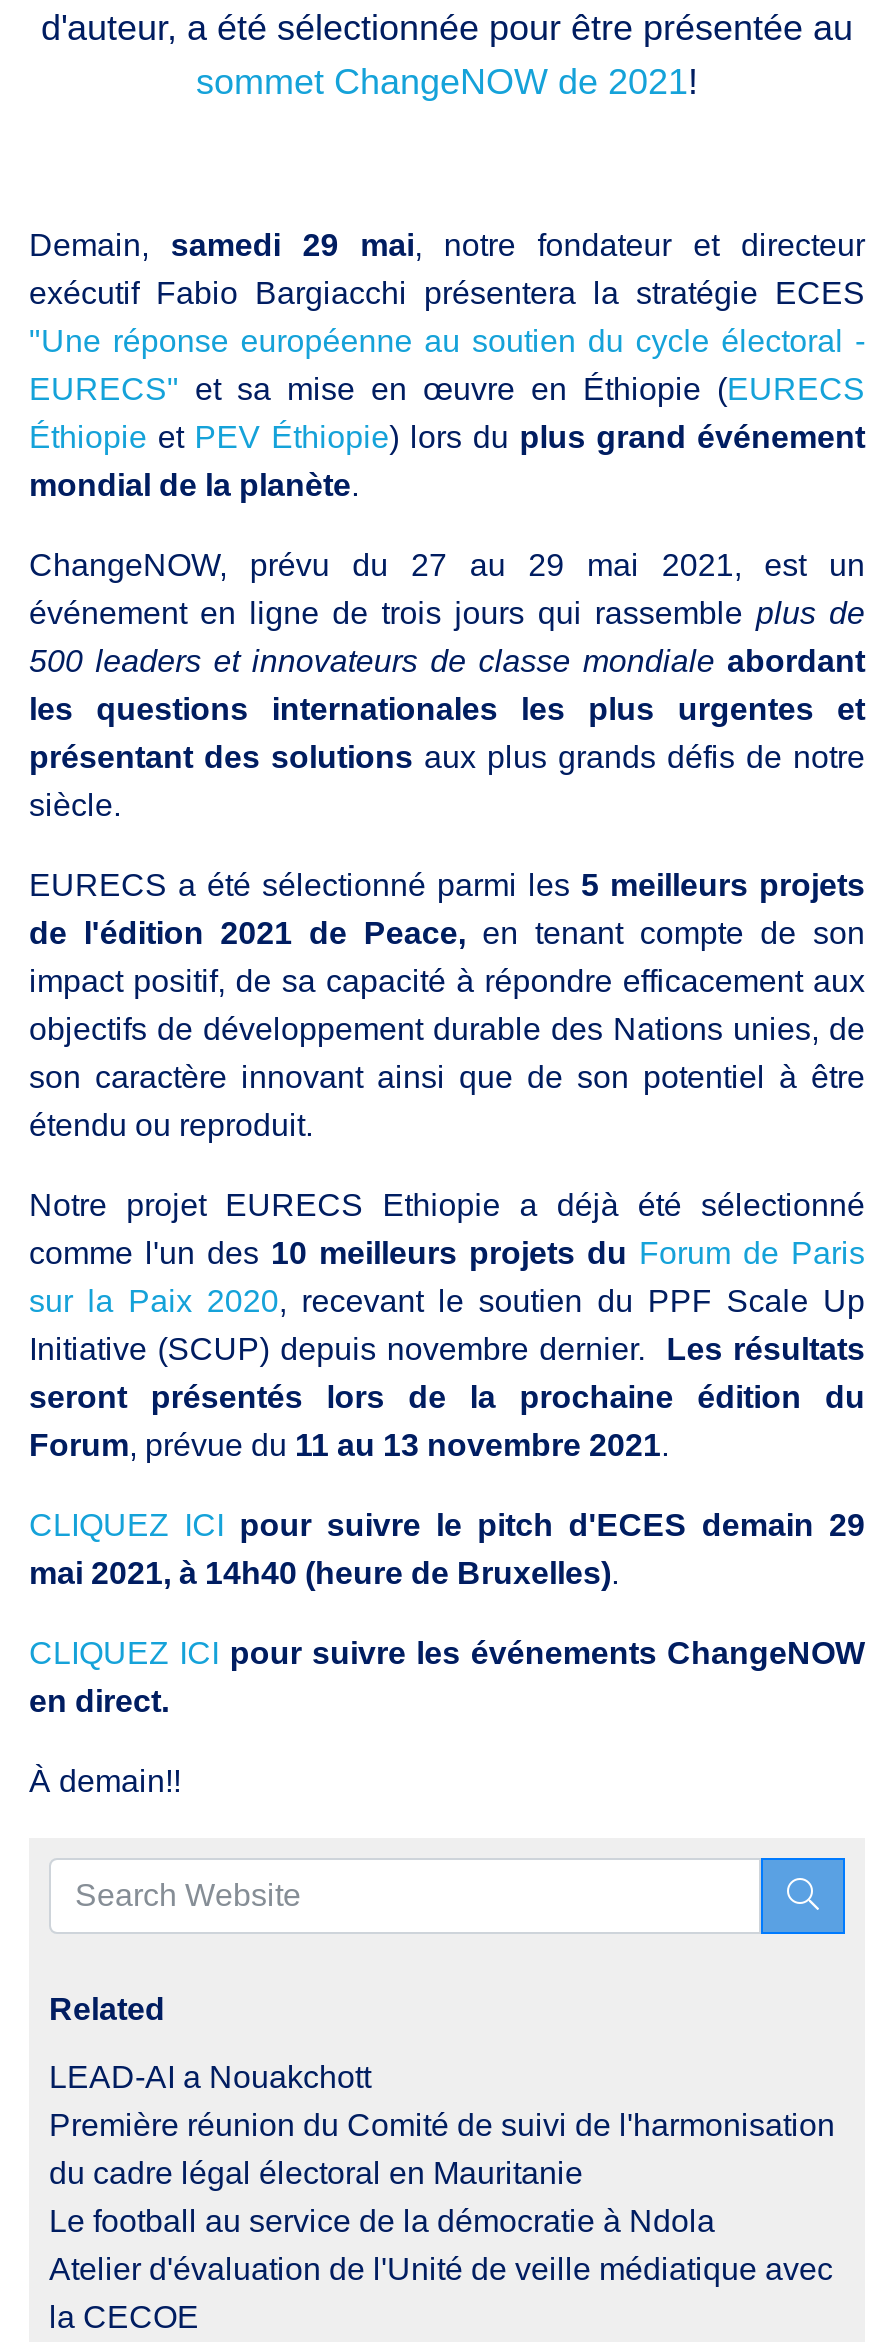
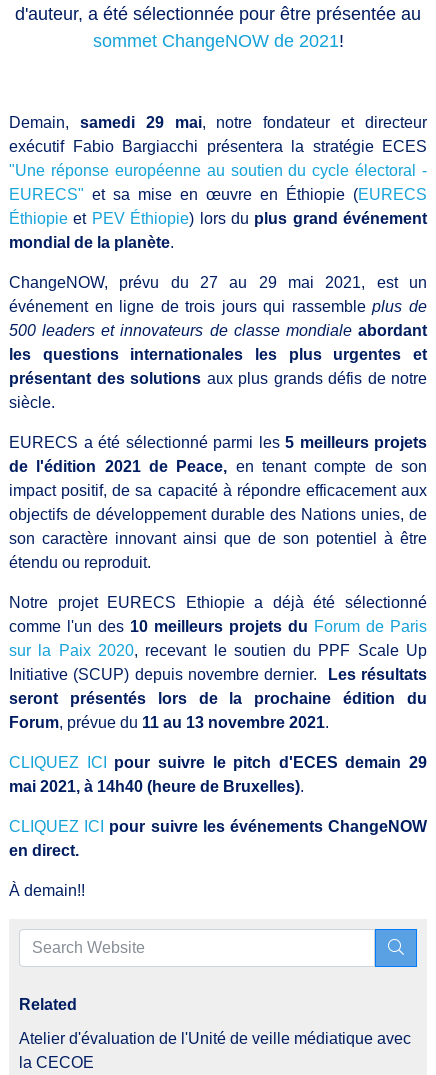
[49,2059,835,2237] LEAD-AI a Nouakchott | Première réunion du Comité de suivi de l'harmonisation | du cadre légal électoral en Mauritanie | Le football au service de la démocratie à Ndola -> none

